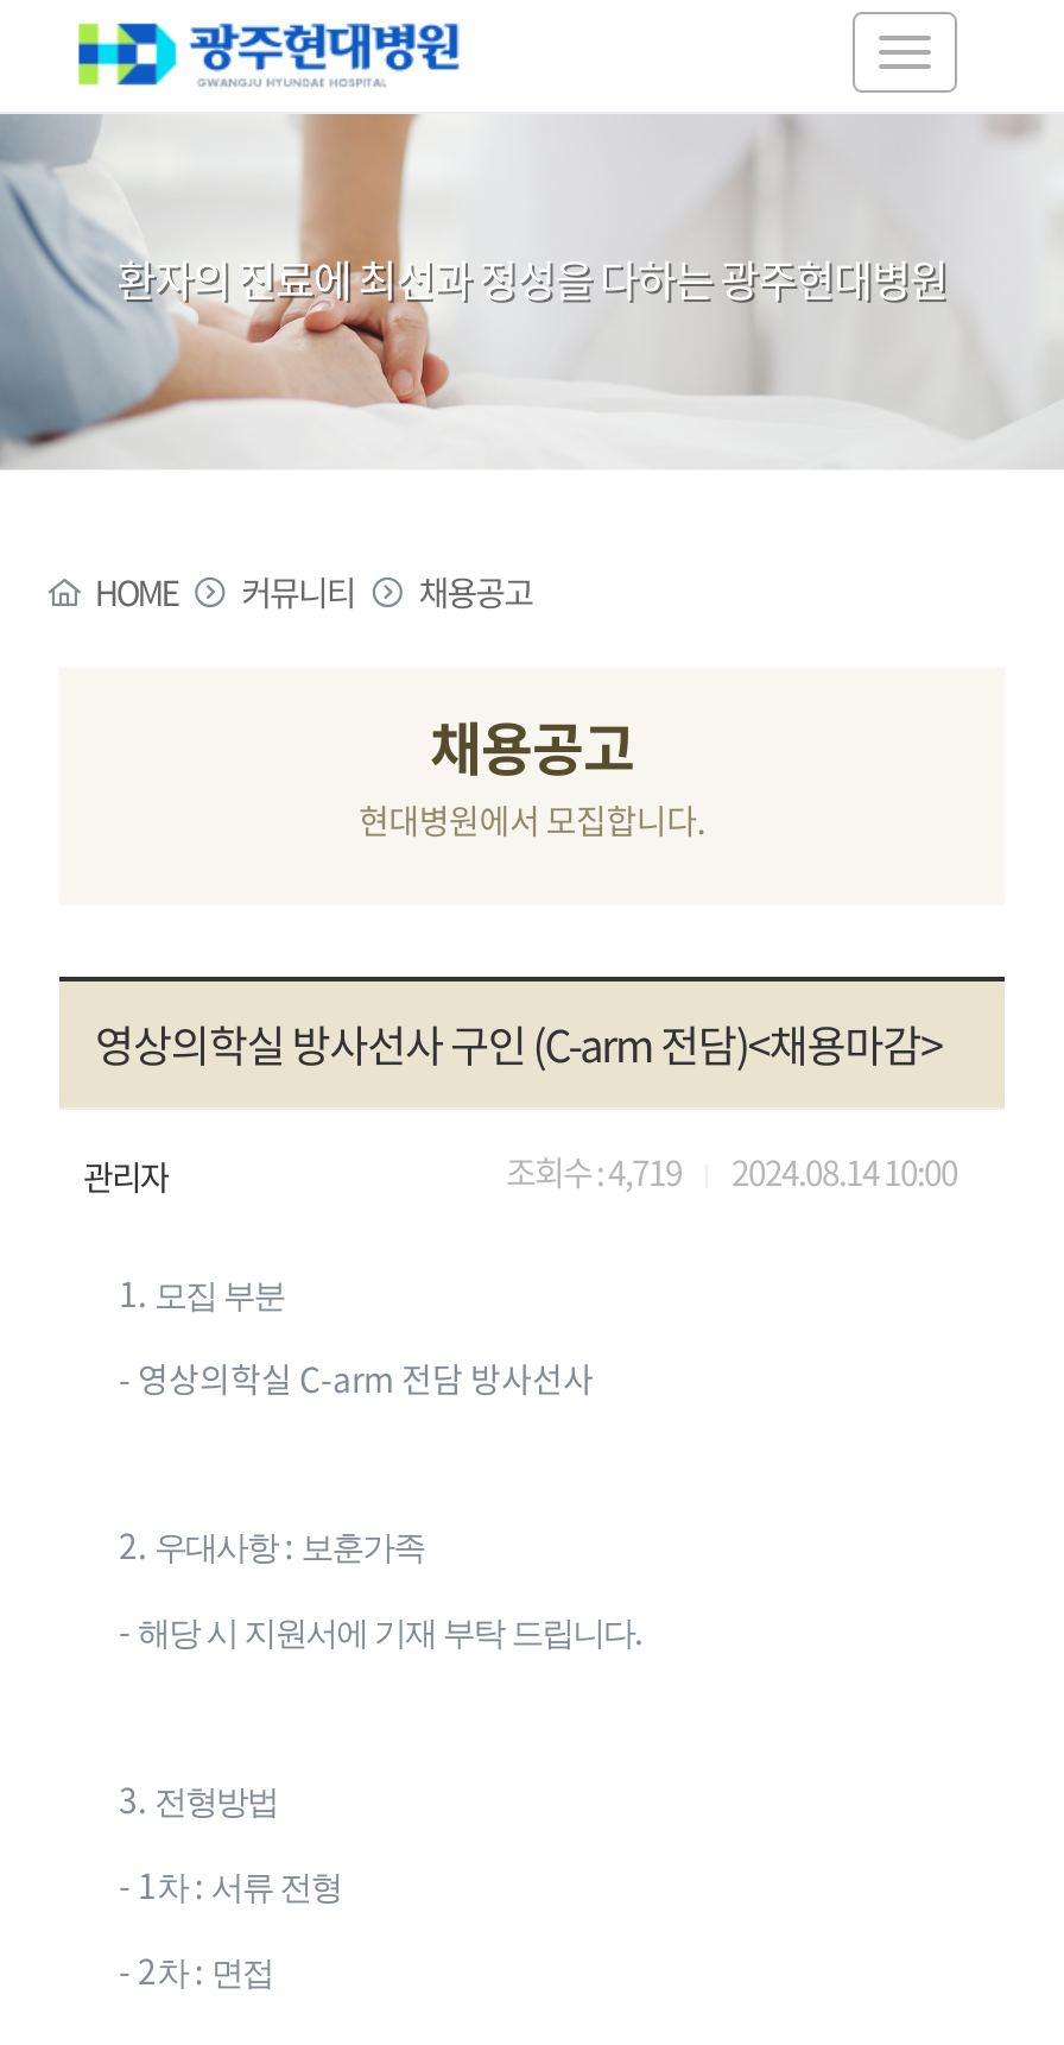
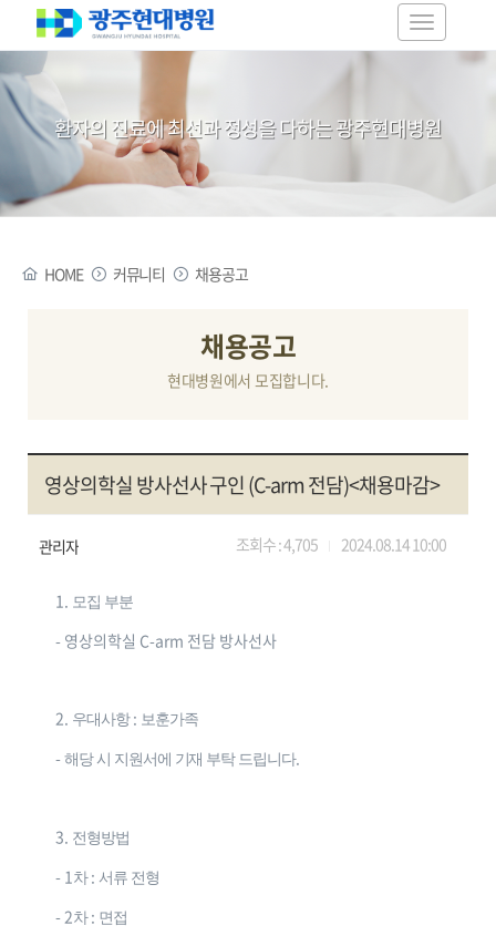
[506,1148,957,1195] 조회수 :4,719 2024.08.14 10:00 -> [236,533,446,555] 조회수 :4,705 2024.08.14 10:00

